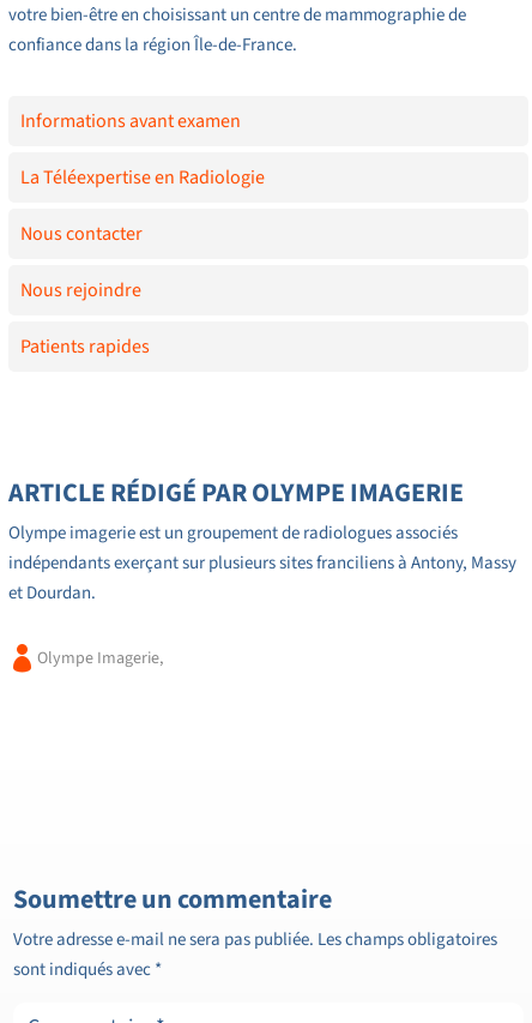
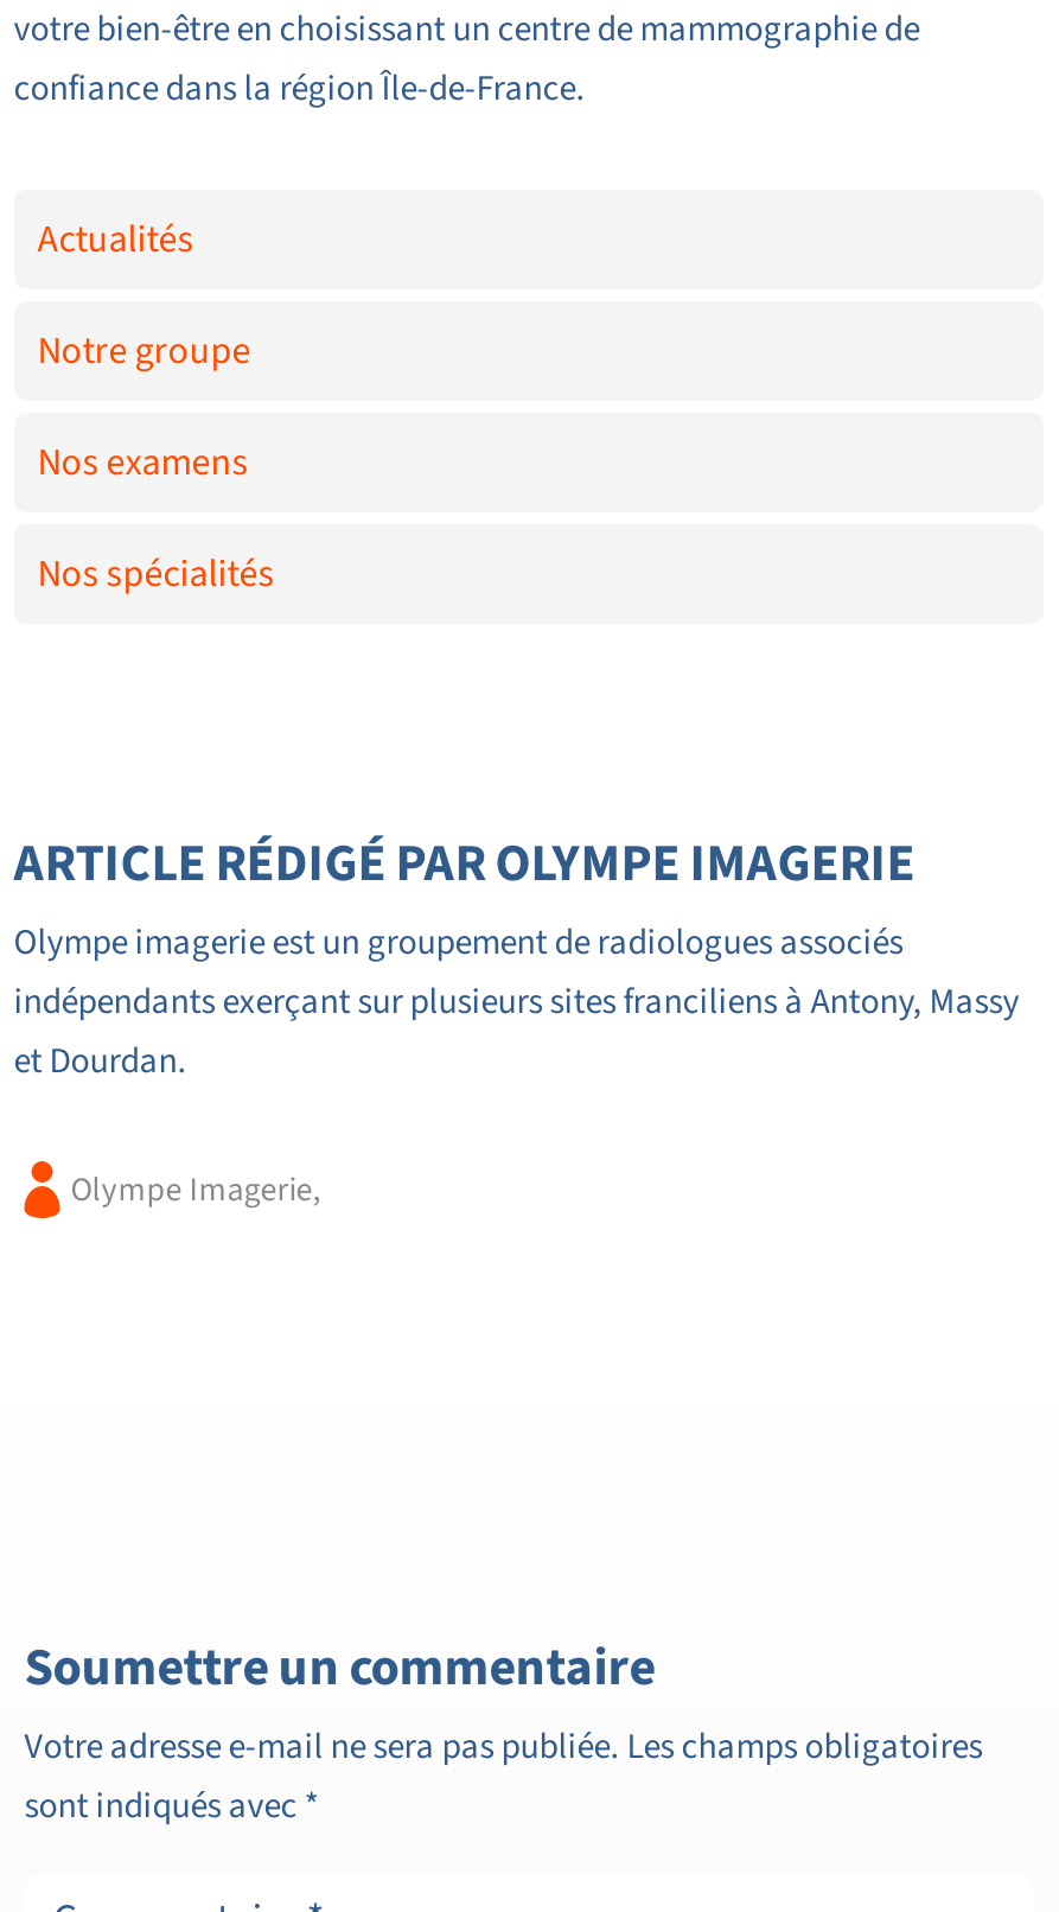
[20,108,264,360] Informations avant examen | La Téléexpertise en Radiologie | Nous contacter | Nous rejoindre | Patients rapides -> [37,213,274,600] Actualités | Notre groupe | Nos examens | Nos spécialités

